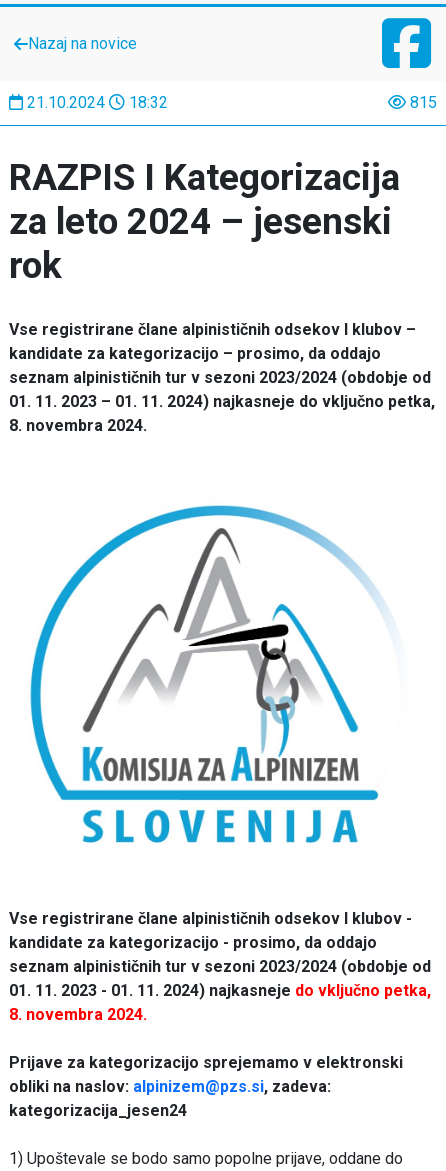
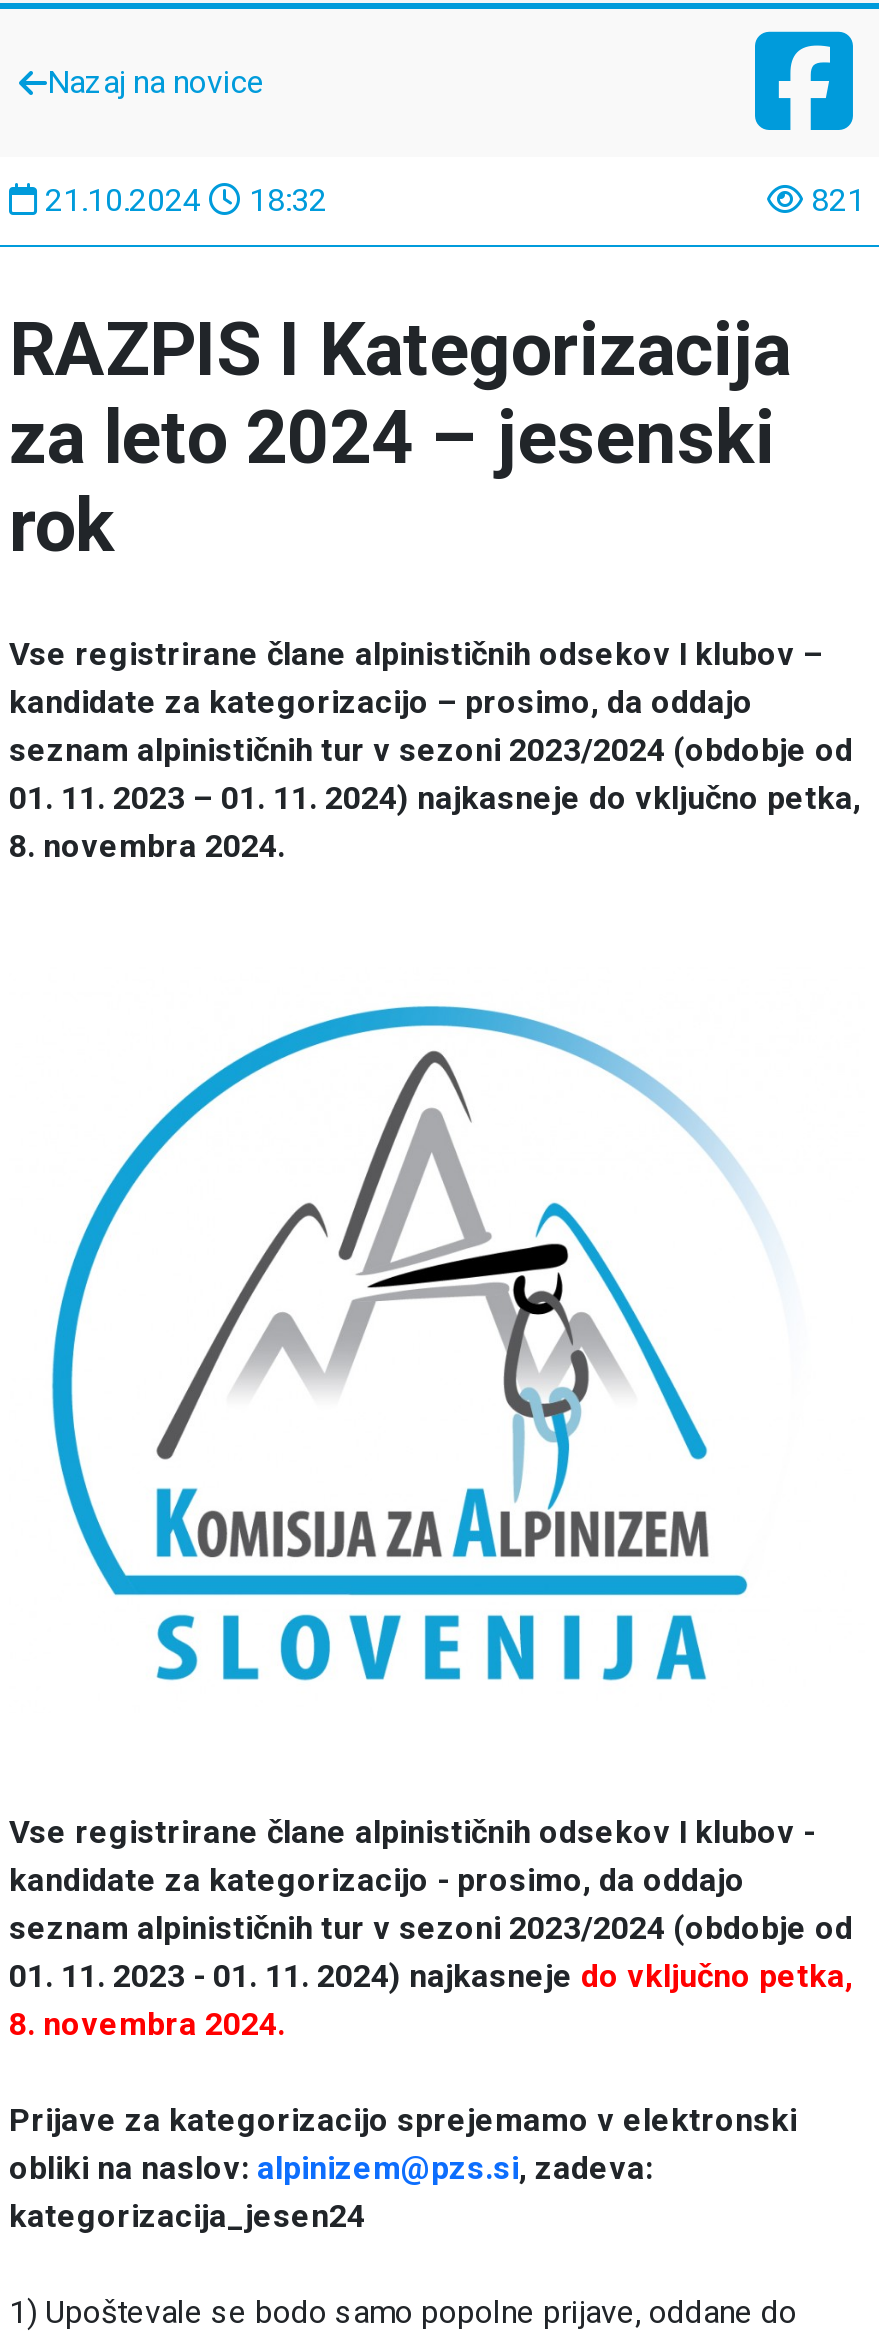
[406,93,437,112] 815 -> [803,181,865,219] 821

